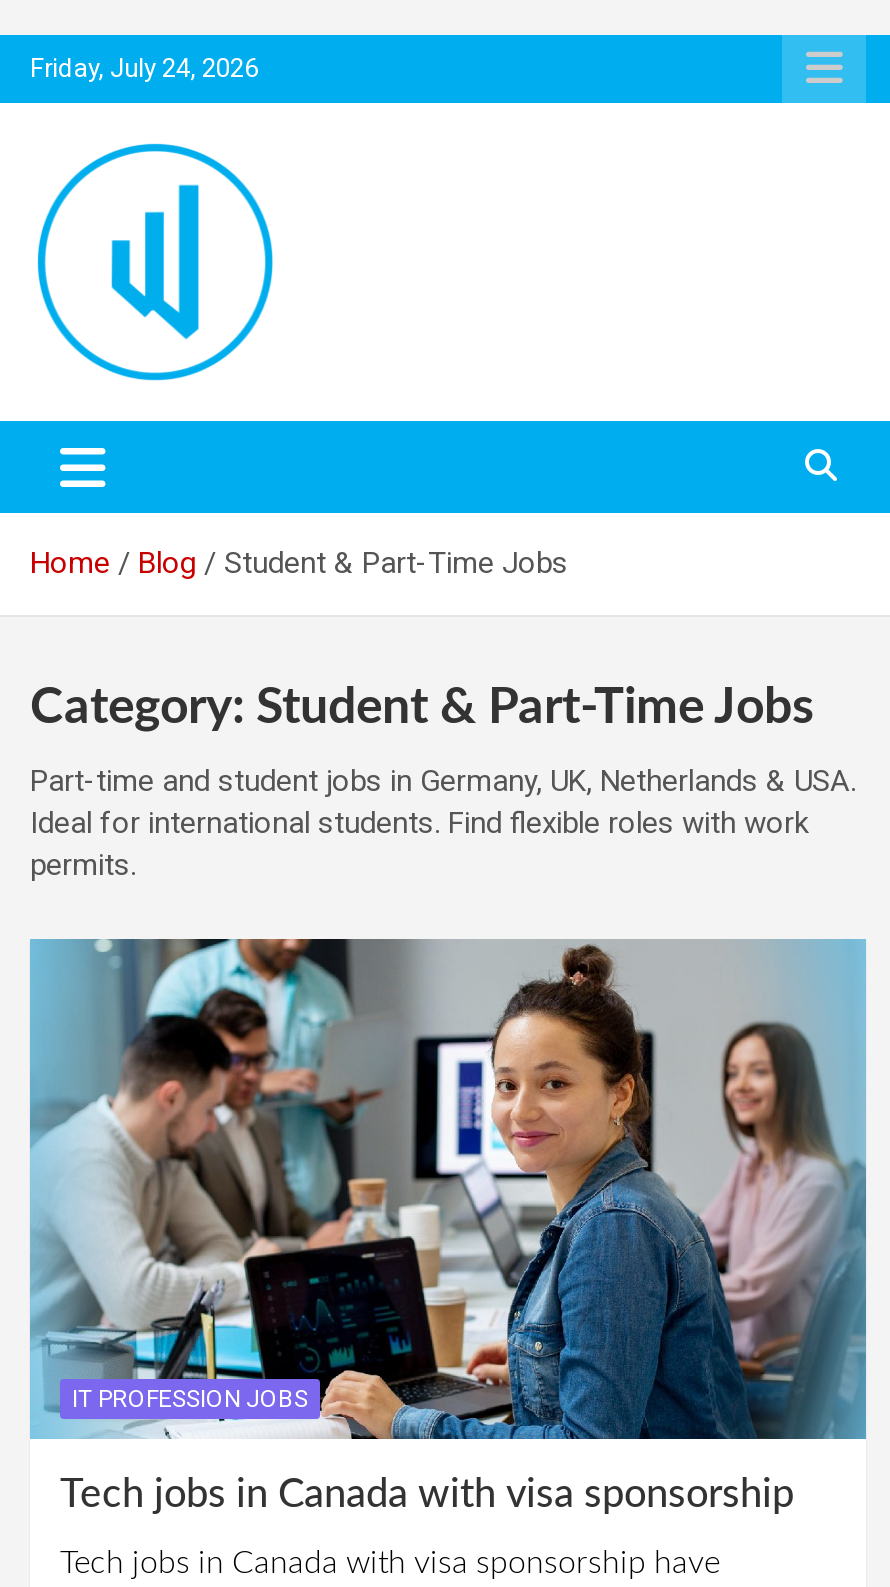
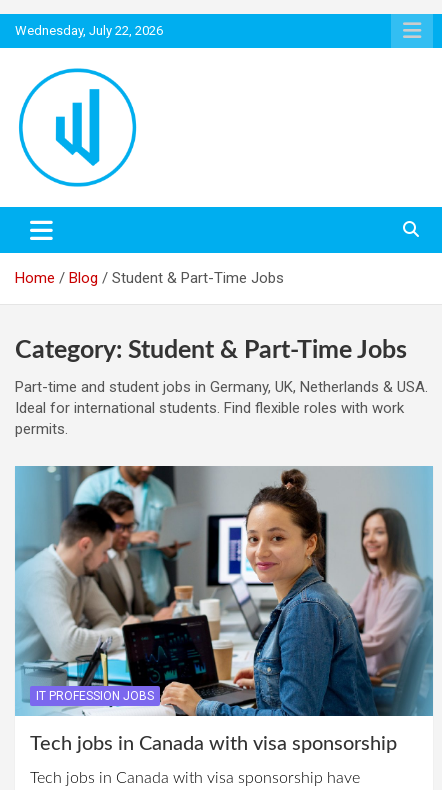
[30,53,258,83] Friday, July 24, 2026 -> [15,23,163,38] Wednesday, July 22, 2026

